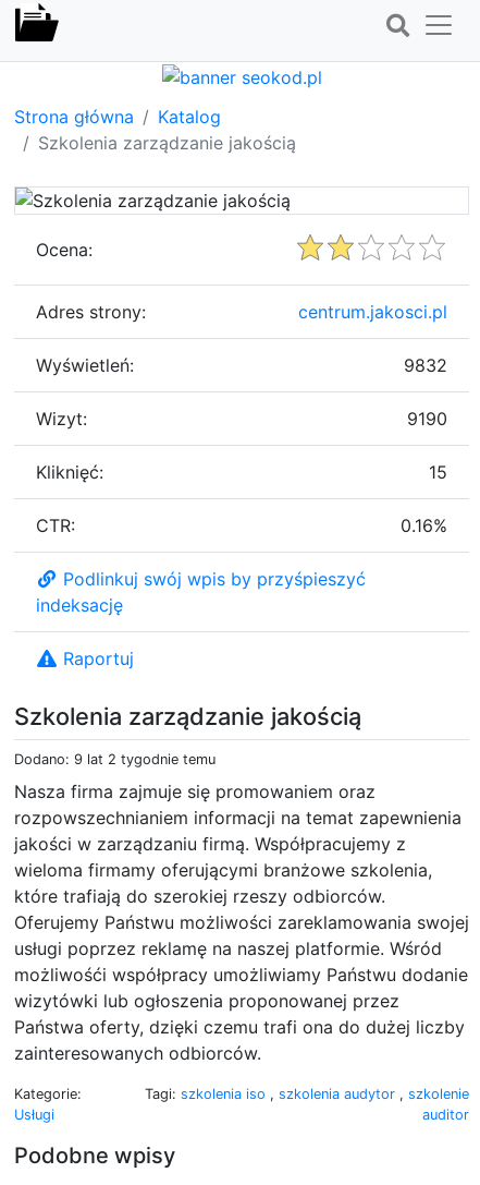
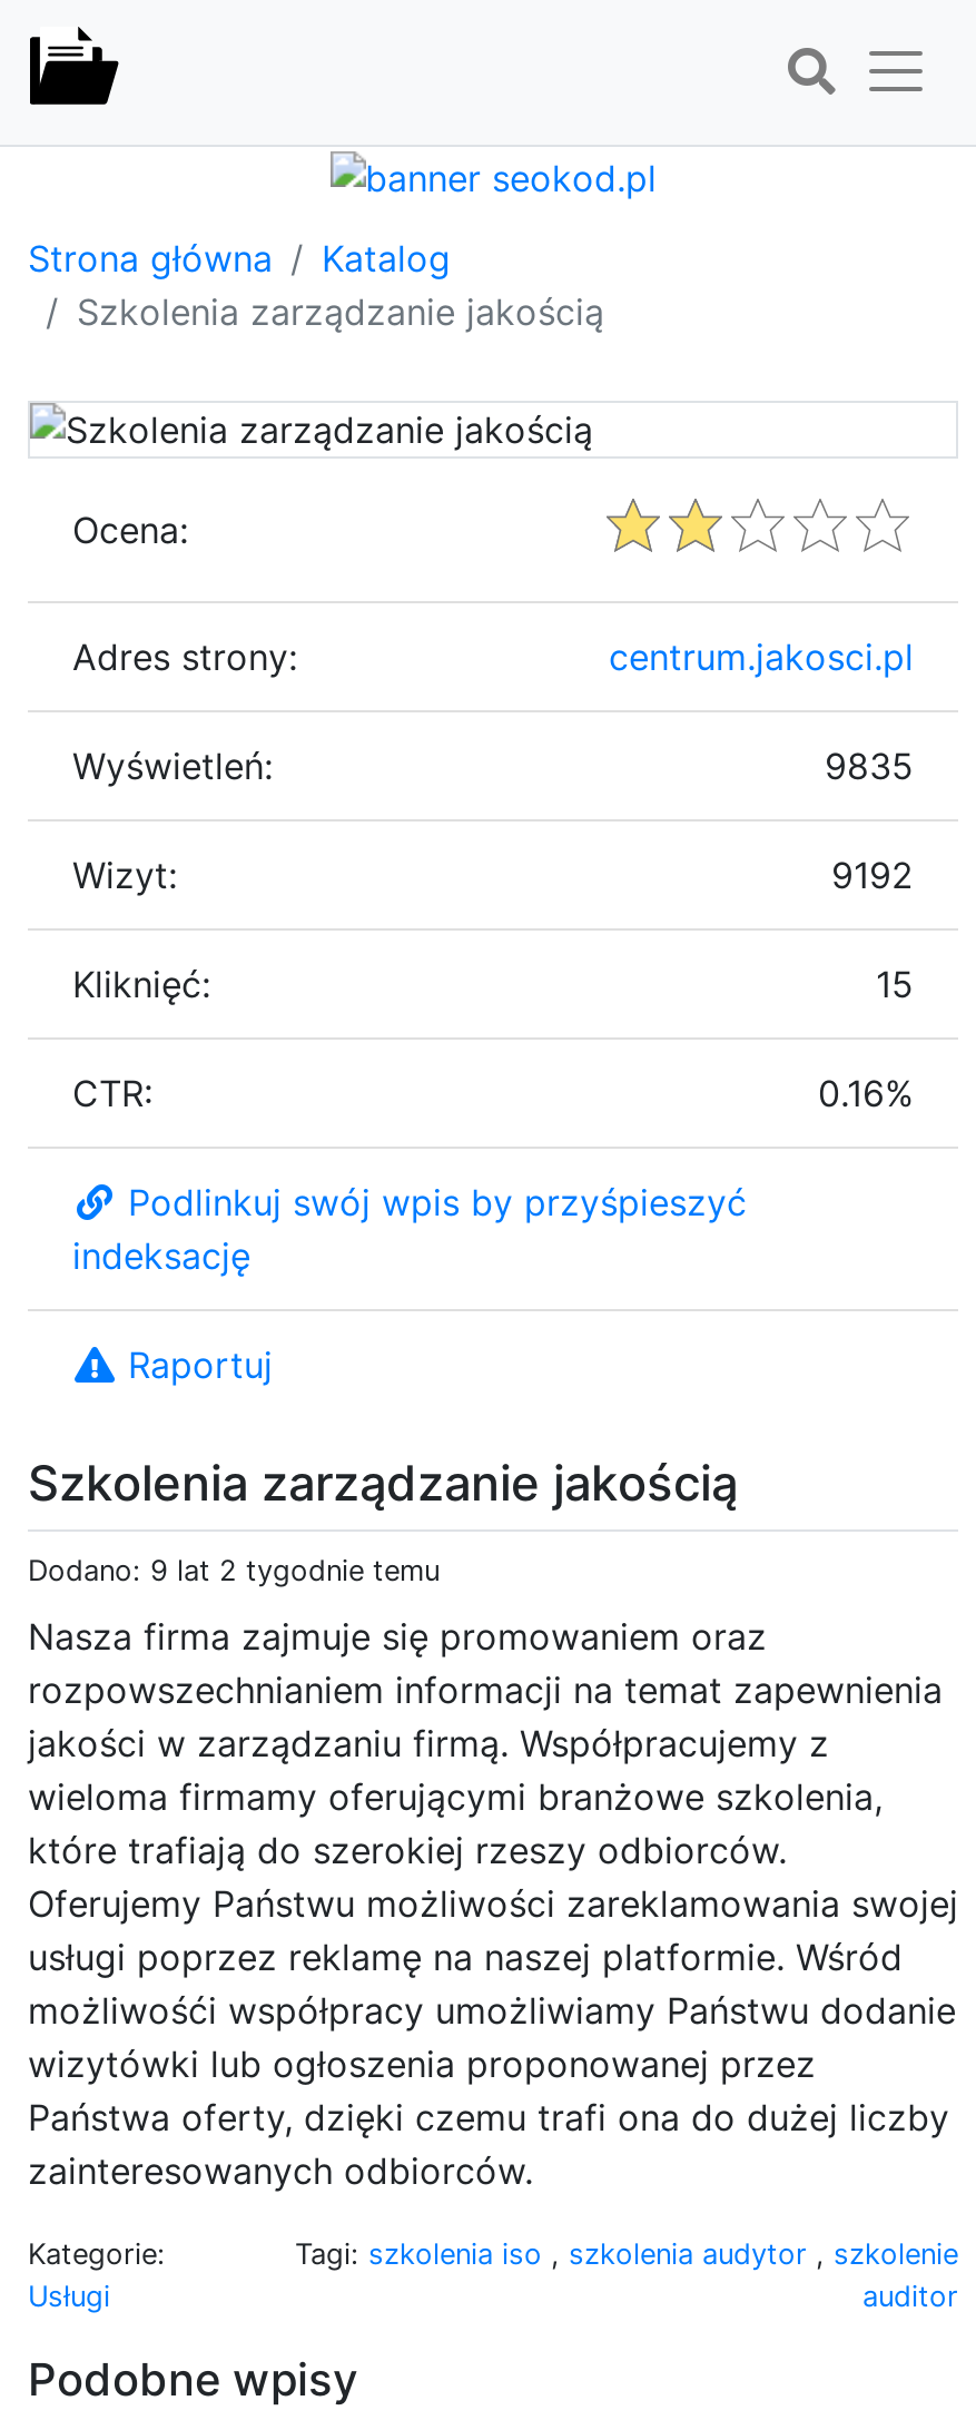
[404,354,447,376] 9832 -> [825,743,914,787] 9835
[407,407,447,429] 9190 -> [831,852,914,896] 9192

